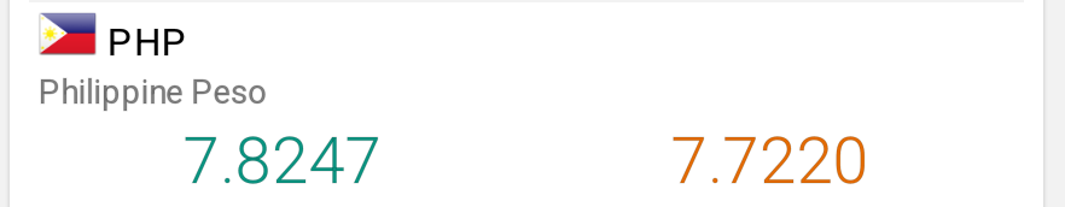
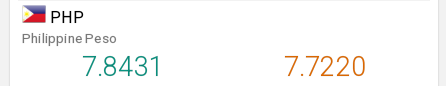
[183,123,382,200] 7.8247 -> [82,51,164,83] 7.8431

